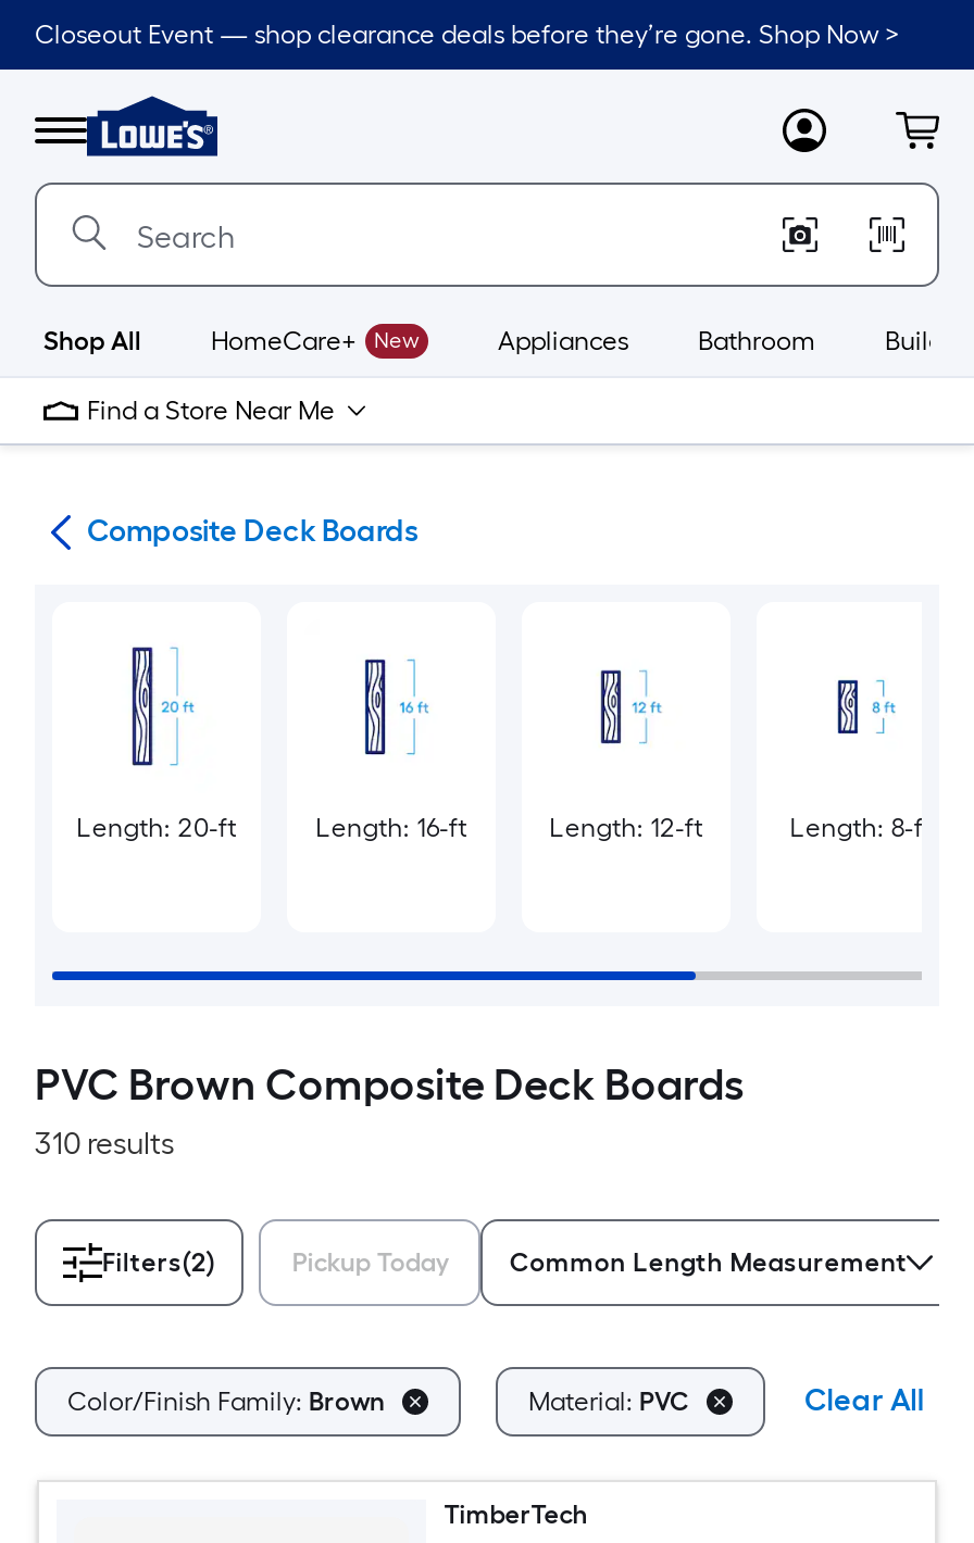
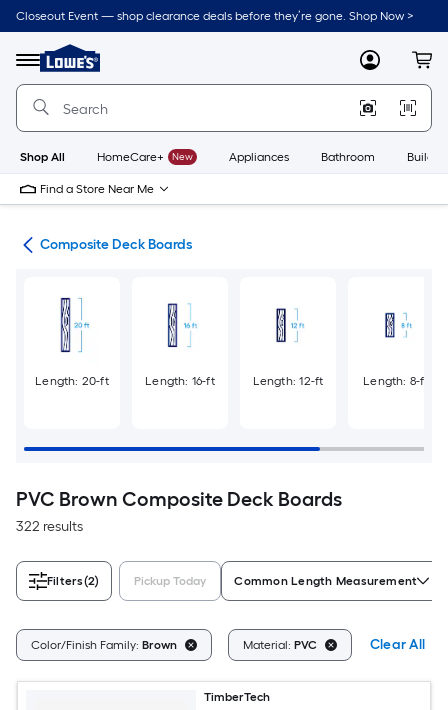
[35,1126,174,1162] 310 results -> [16,518,83,535] 322 results

